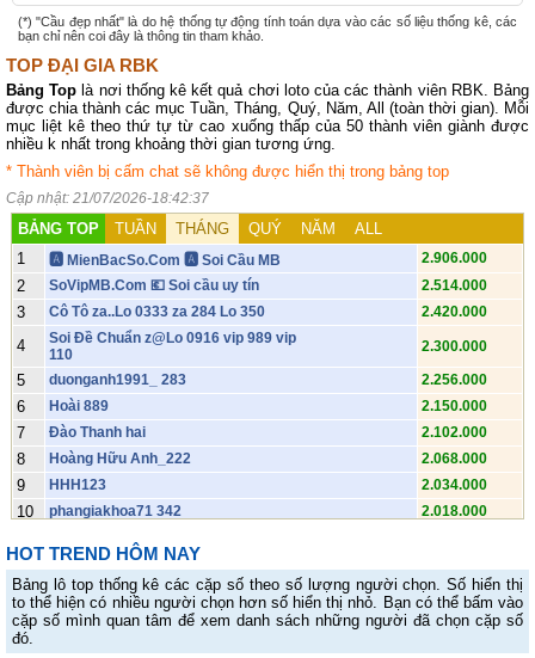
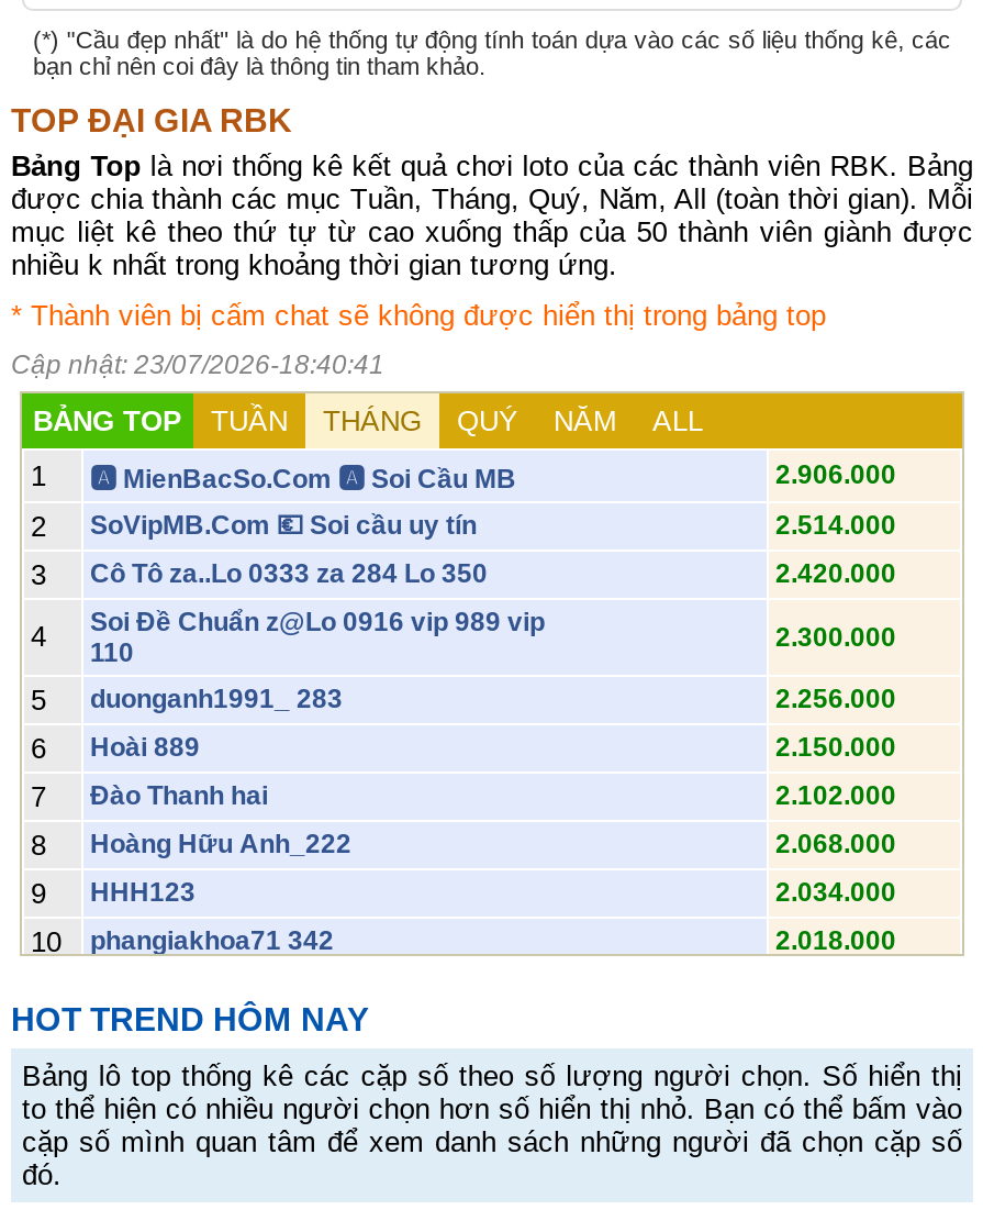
[6,190,209,207] Cập nhật: 21/07/2026-18:42:37 -> [11,349,384,380] Cập nhật: 23/07/2026-18:40:41

